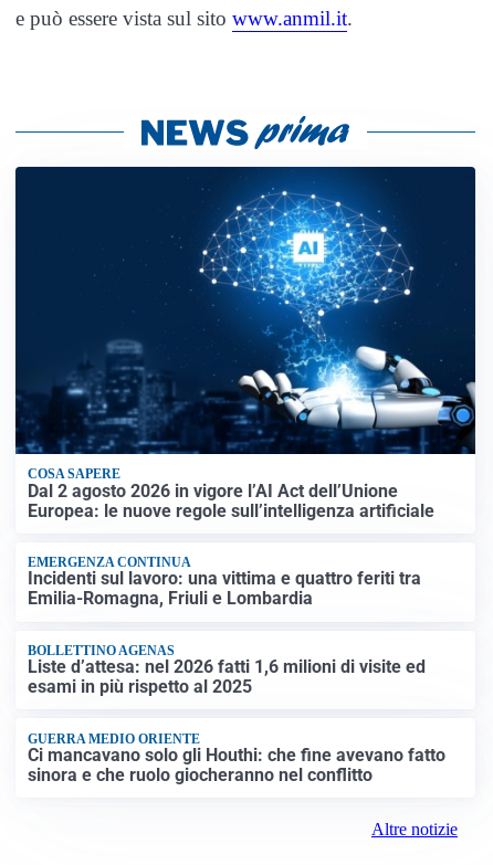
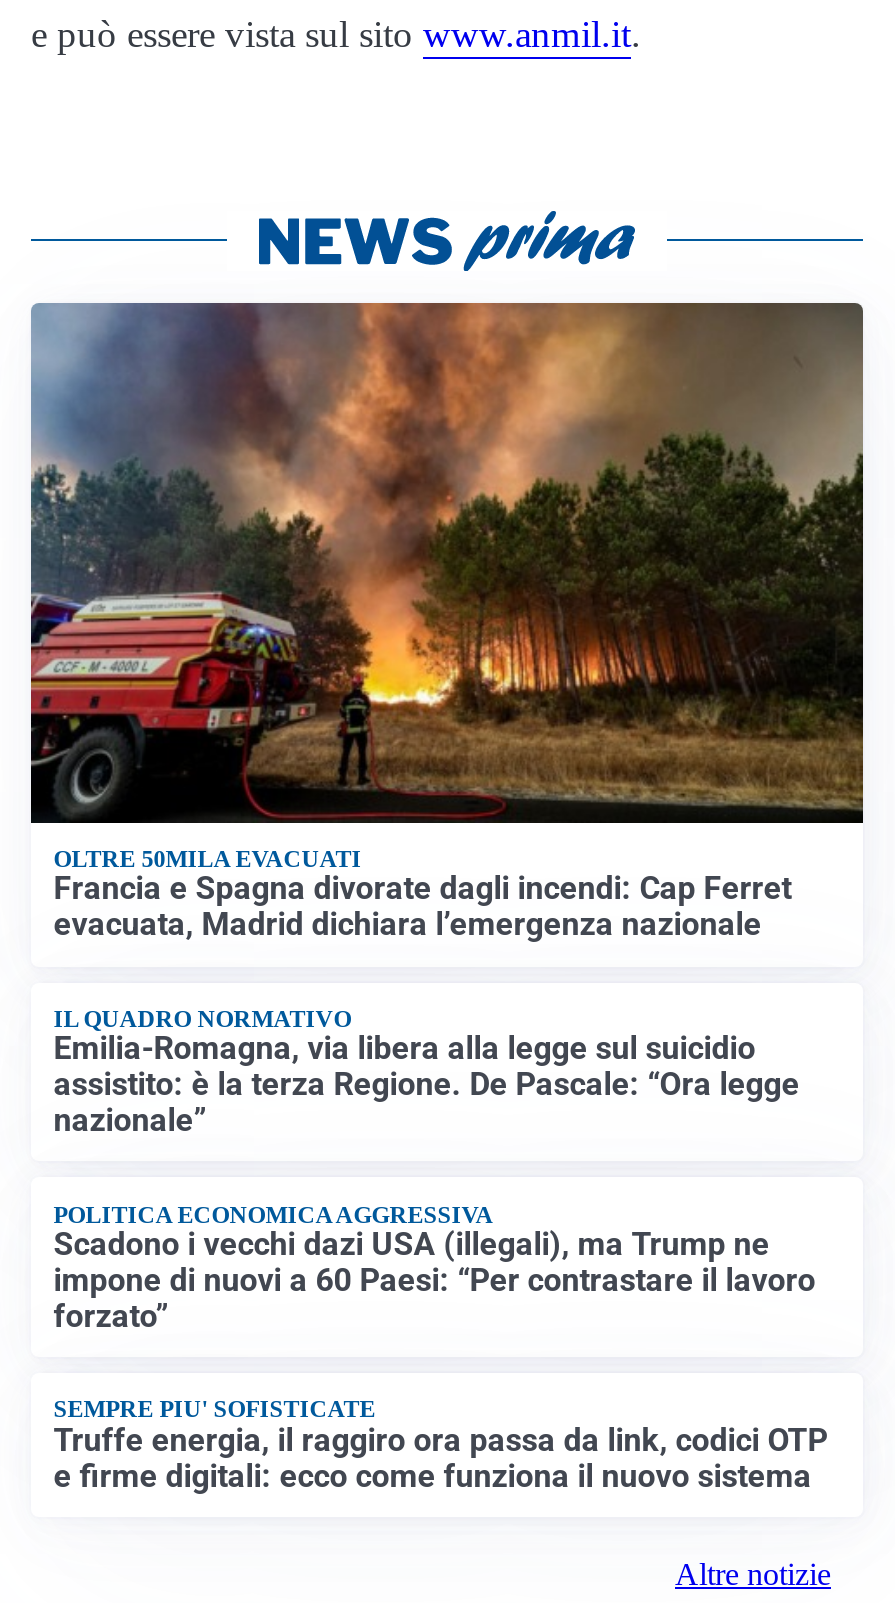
[14,166,476,521] [image] | COSA SAPERE | Dal 2 agosto 2026 in vigore l’AI Act dell’Unione | Europea: le nuove regole sull’intelligenza artificiale -> [29,302,865,943] [image] | OLTRE 50MILA EVACUATI | Francia e Spagna divorate dagli incendi: Cap Ferret | evacuata, Madrid dichiara l’emergenza nazionale
[28,555,421,609] EMERGENZA CONTINUA | Incidenti sul lavoro: una vittima e quattro feriti tra | Emilia-Romagna, Friuli e Lombardia -> [53,1004,799,1139] IL QUADRO NORMATIVO | Emilia-Romagna, via libera alla legge sul suicidio | assistito: è la terza Regione. De Pascale: “Ora legge | nazionale”
[28,643,426,697] BOLLETTINO AGENAS | Liste d’attesa: nel 2026 fatti 1,6 milioni di visite ed | esami in più rispetto al 2025 -> [53,1200,815,1334] POLITICA ECONOMICA AGGRESSIVA | Scadono i vecchi dazi USA (illegali), ma Trump ne | impone di nuovi a 60 Paesi: “Per contrastare il lavoro | forzato”
[28,731,446,785] GUERRA MEDIO ORIENTE | Ci mancavano solo gli Houthi: che fine avevano fatto | sinora e che ruolo giocheranno nel conflitto -> [53,1395,827,1494] SEMPRE PIU' SOFISTICATE | Truffe energia, il raggiro ora passa da link, codici OTP | e firme digitali: ecco come funziona il nuovo sistema

